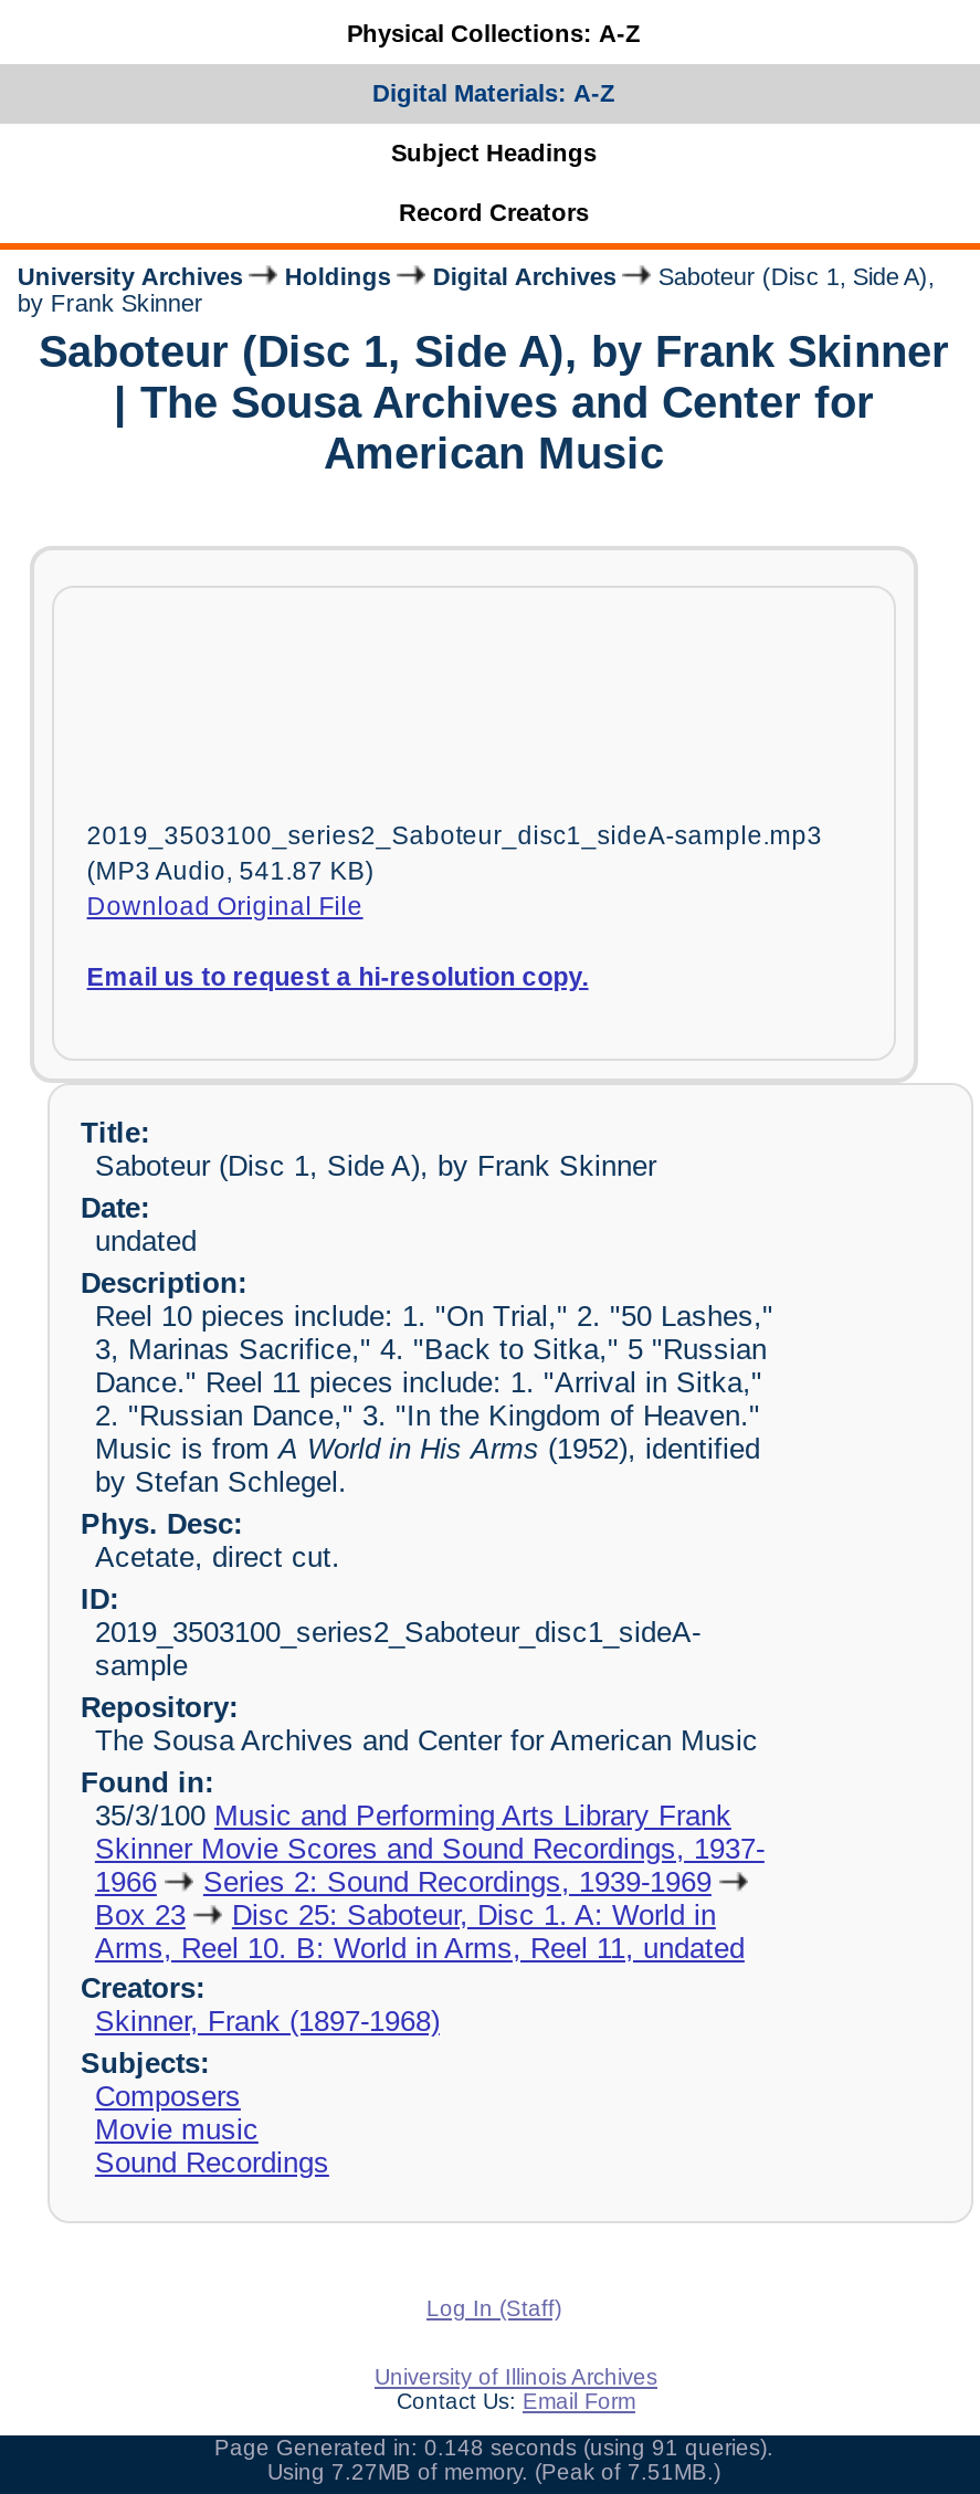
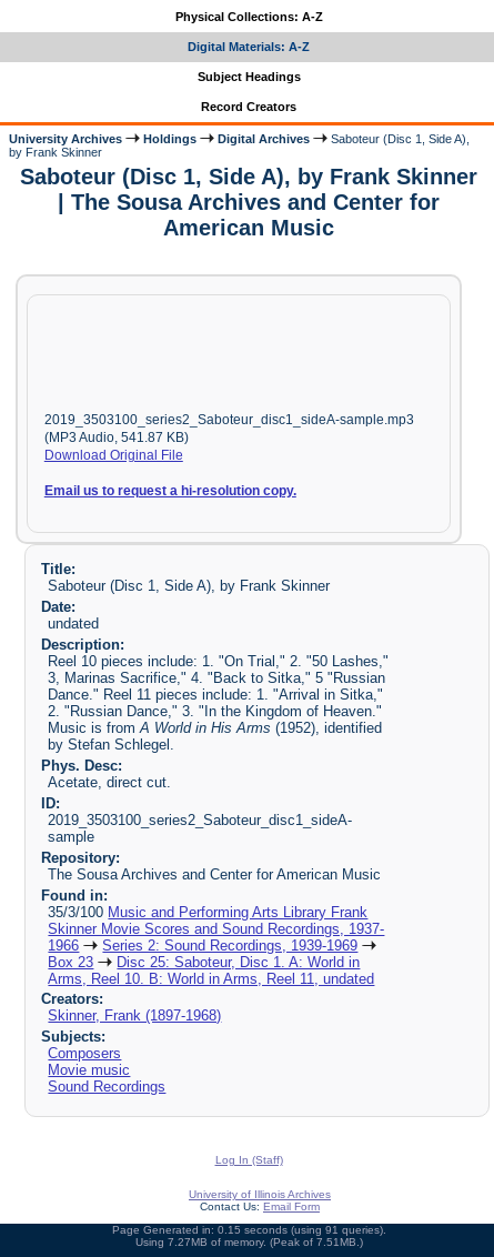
[214,2435,773,2459] Page Generated in: 0.148 seconds (using 91 queries). -> [112,1223,386,1236] Page Generated in: 0.15 seconds (using 91 queries).

